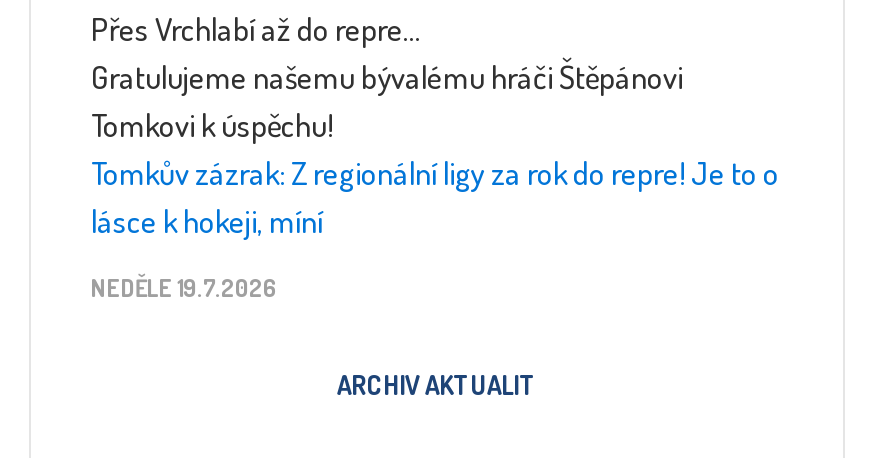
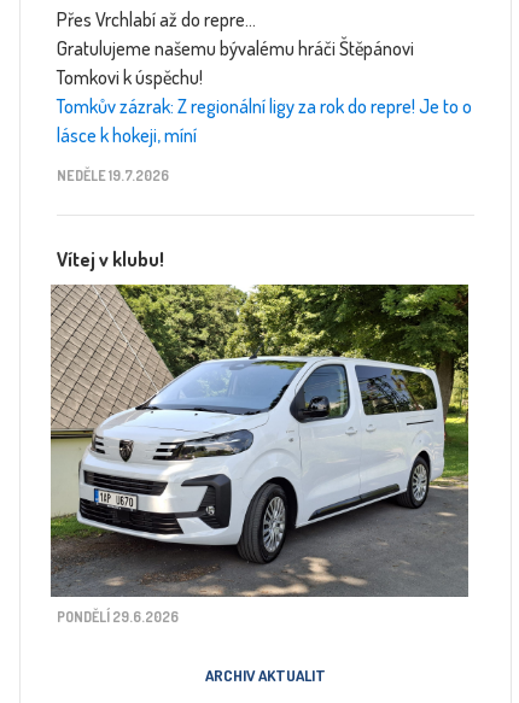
none -> [49,283,470,626] [image] | PONDĚLÍ 29.6.2026
none -> [57,247,164,271] Vítej v klubu!

